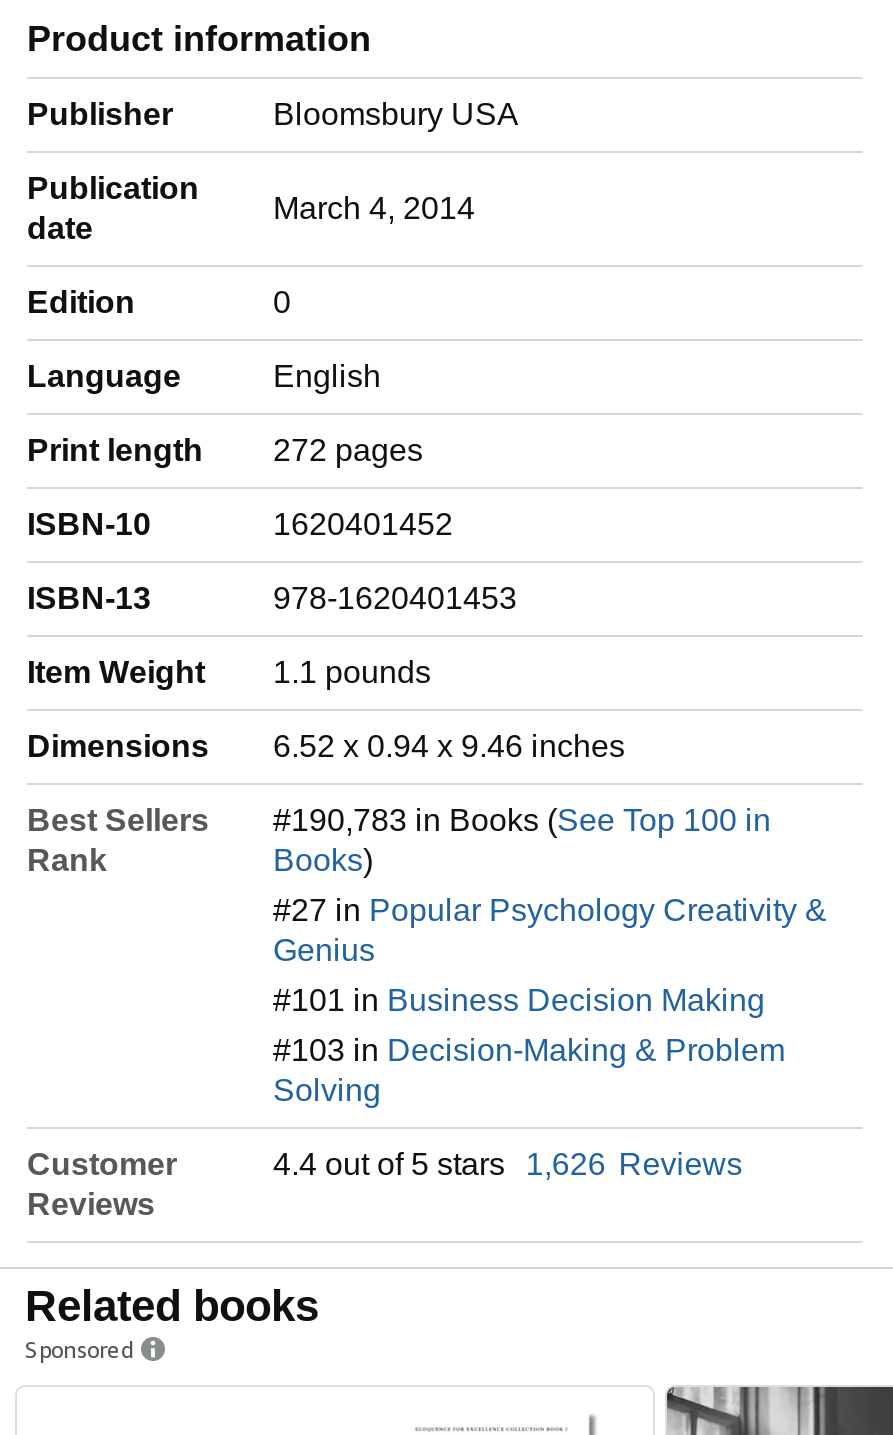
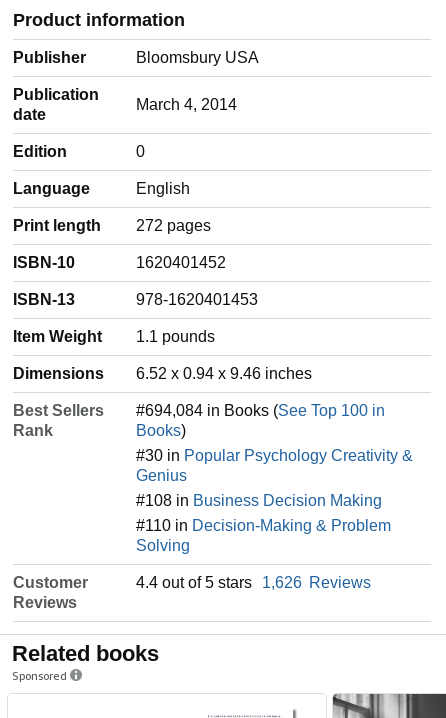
[273,803,771,837] #190,783 in Books (See Top 100 in -> [136,402,385,419] #694,084 in Books (See Top 100 in
[273,893,827,927] #27 in Popular Psychology Creativity & -> [136,447,413,464] #30 in Popular Psychology Creativity &
[273,983,765,1017] #101 in Business Decision Making -> [136,492,382,509] #108 in Business Decision Making
[273,1033,785,1067] #103 in Decision-Making & Problem -> [136,517,391,534] #110 in Decision-Making & Problem

